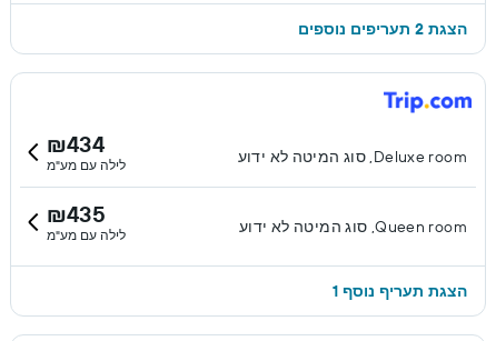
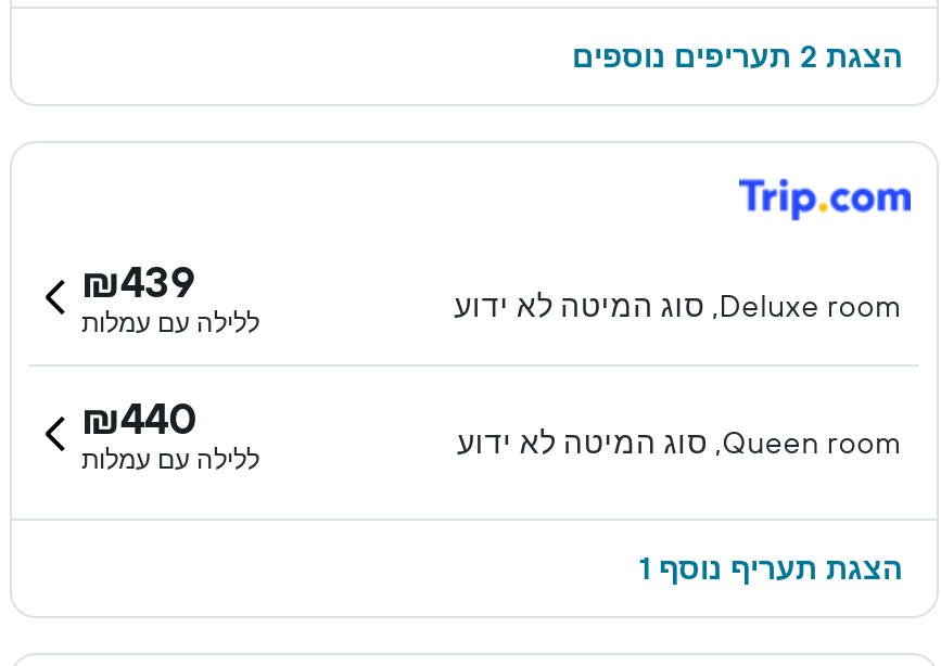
[47,130,105,158] ₪434 -> [81,254,196,308] ₪439
[47,157,126,173] לילה עם מע"מ -> [81,306,259,338] ללילה עם עמלות
[47,200,106,228] ₪435 -> [81,390,196,445] ₪440
[47,227,126,243] לילה עם מע"מ -> [81,443,259,475] ללילה עם עמלות

